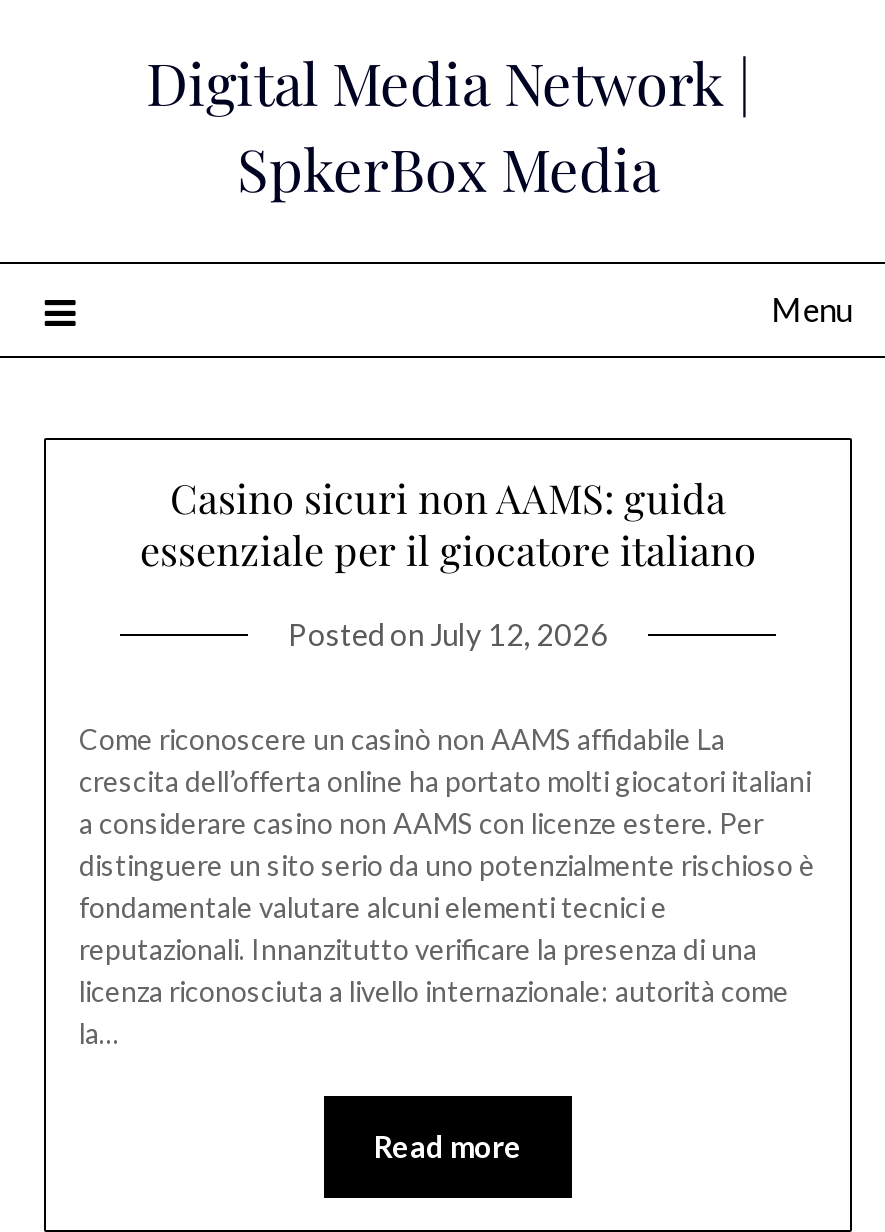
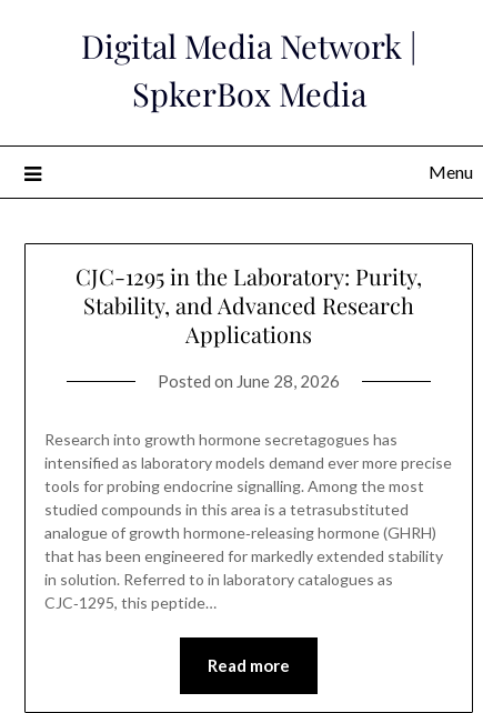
[140,470,756,576] Casino sicuri non AAMS: guida | essenziale per il giocatore italiano -> [76,261,422,349] CJC-1295 in the Laboratory: Purity, | Stability, and Advanced Research | Applications
[288,616,608,652] Posted on July 12, 2026 -> [158,371,340,391] Posted on June 28, 2026
[79,722,815,1050] Come riconoscere un casinò non AAMS affidabile La | crescita dell’offerta online ha portato molti giocatori italiani | a considerare casino non AAMS con licenze estere. Per | distinguere un sito serio da uno potenzialmente rischioso è | fondamentale valutare alcuni elementi tecnici e | reputazionali. Innanzitutto verificare la presenza di una | licenza riconosciuta a livello internazionale: autorità come | la… -> [44,430,451,612] Research into growth hormone secretagogues has | intensified as laboratory models demand ever more precise | tools for probing endocrine signalling. Among the most | studied compounds in this area is a tetrasubstituted | analogue of growth hormone‑releasing hormone (GHRH) | that has been engineered for markedly extended stability | in solution. Referred to in laboratory catalogues as | CJC‑1295, this peptide…

